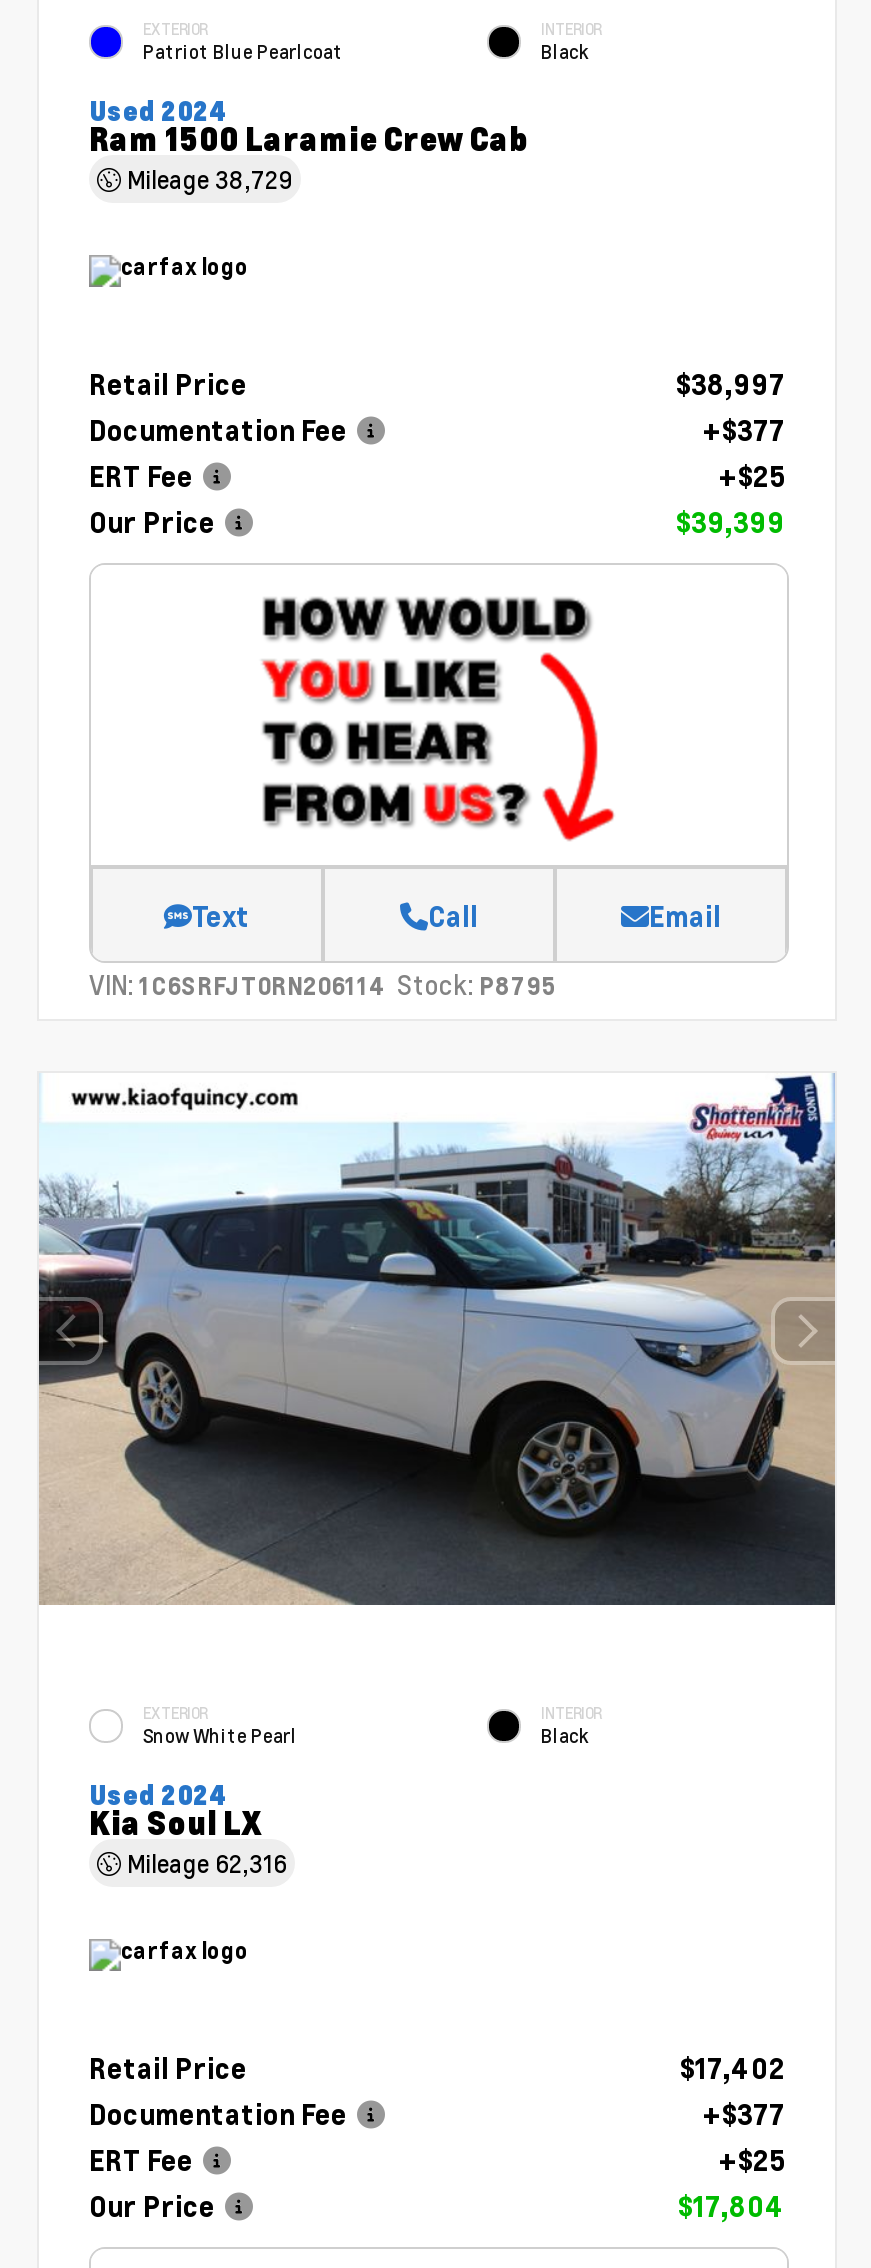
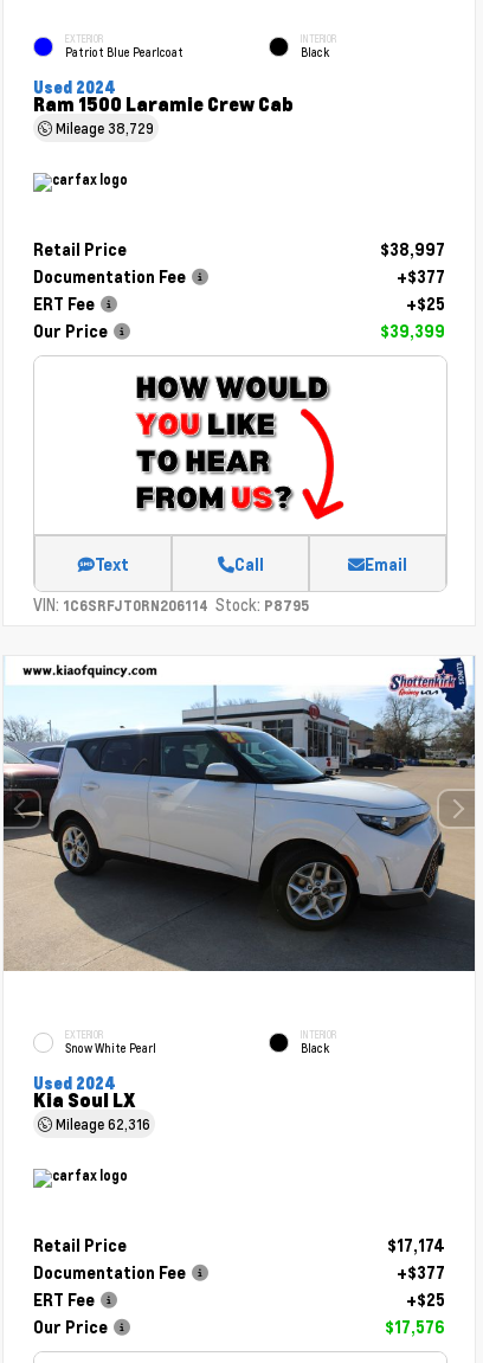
[679,2049,785,2083] $17,402 -> [387,1235,445,1255] $17,174
[677,2187,785,2221] $17,804 -> [385,1316,445,1336] $17,576

